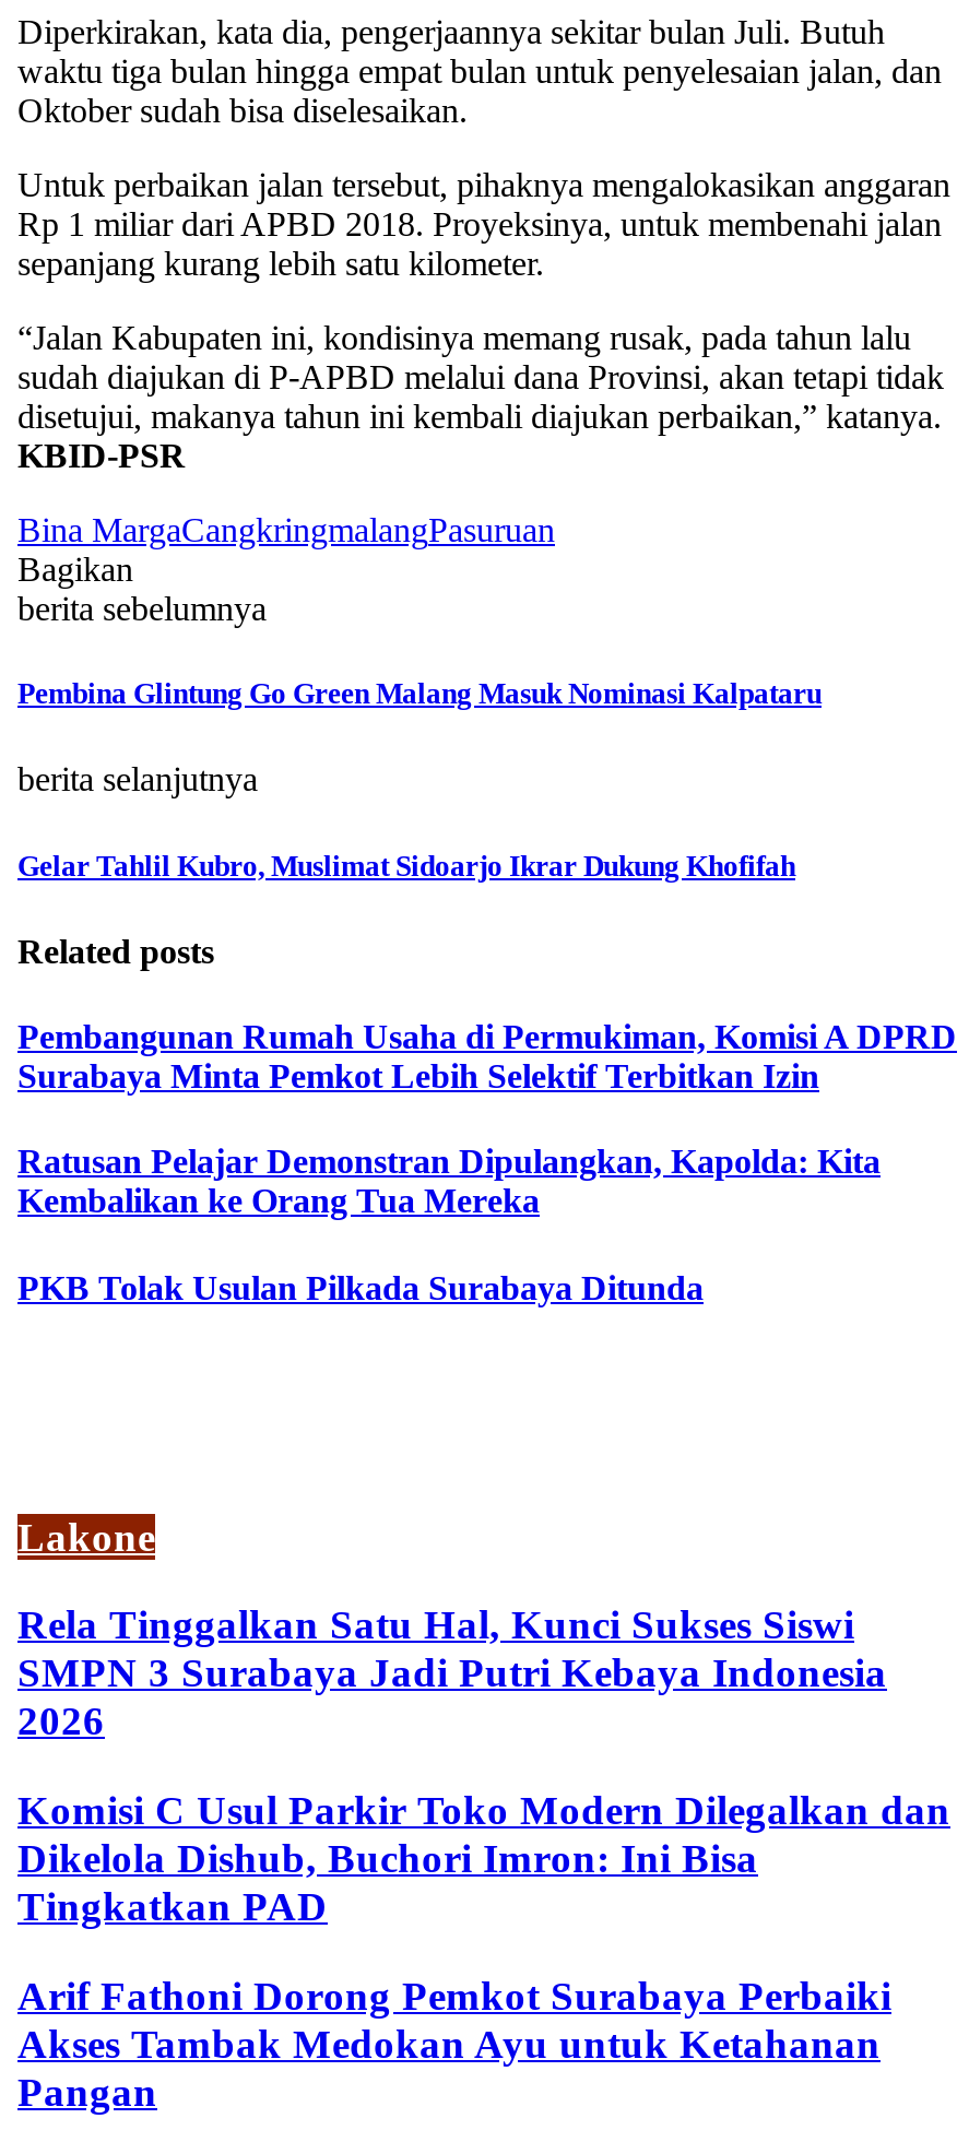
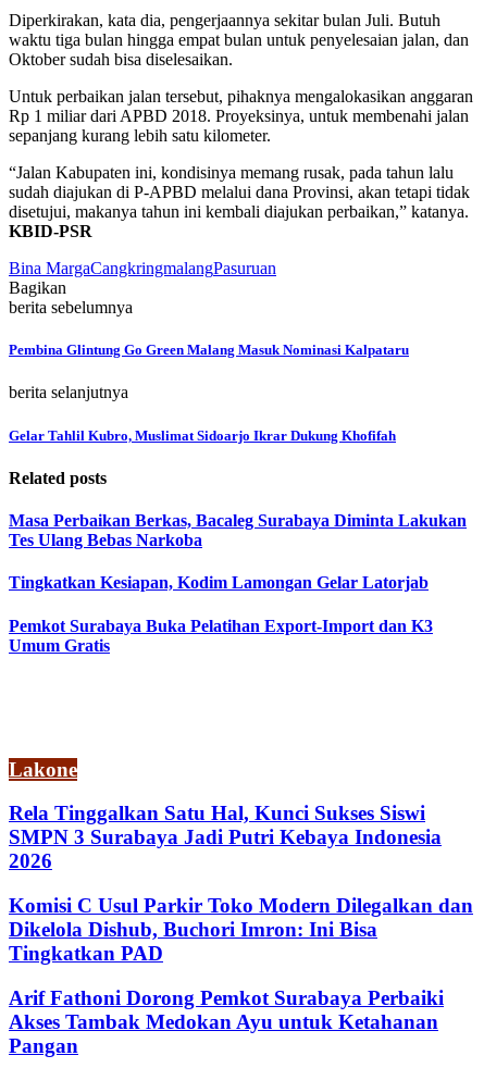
[17,1018,957,1094] Pembangunan Rumah Usaha di Permukiman, Komisi A DPRD | Surabaya Minta Pemkot Lebih Selektif Terbitkan Izin -> [9,511,467,549] Masa Perbaikan Berkas, Bacaleg Surabaya Diminta Lakukan | Tes Ulang Bebas Narkoba
[17,1143,881,1220] Ratusan Pelajar Demonstran Dipulangkan, Kapolda: Kita | Kembalikan ke Orang Tua Mereka -> [9,573,429,592] Tingkatkan Kesiapan, Kodim Lamongan Gelar Latorjab
[17,1268,704,1305] PKB Tolak Usulan Pilkada Surabaya Ditunda -> [9,616,433,654] Pemkot Surabaya Buka Pelatihan Export-Import dan K3 | Umum Gratis

